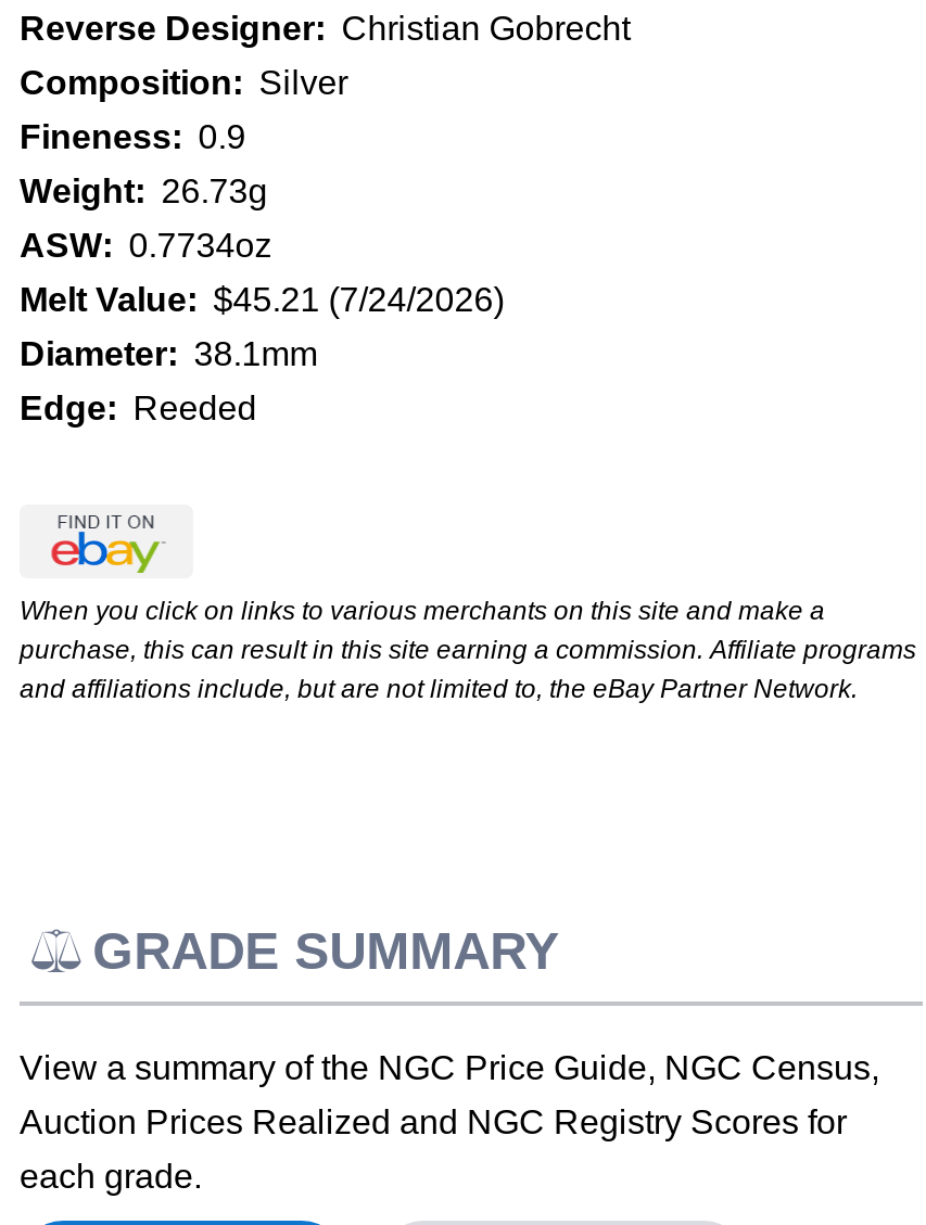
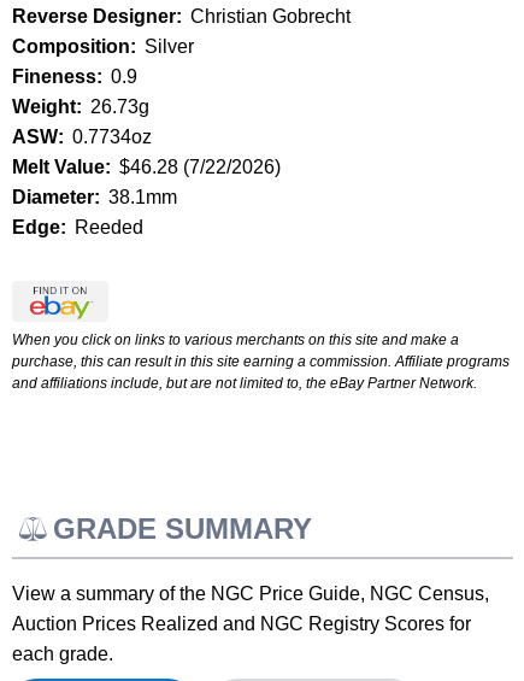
[20,281,504,318] Melt Value: $45.21 (7/24/2026) -> [12,157,281,177] Melt Value: $46.28 (7/22/2026)

